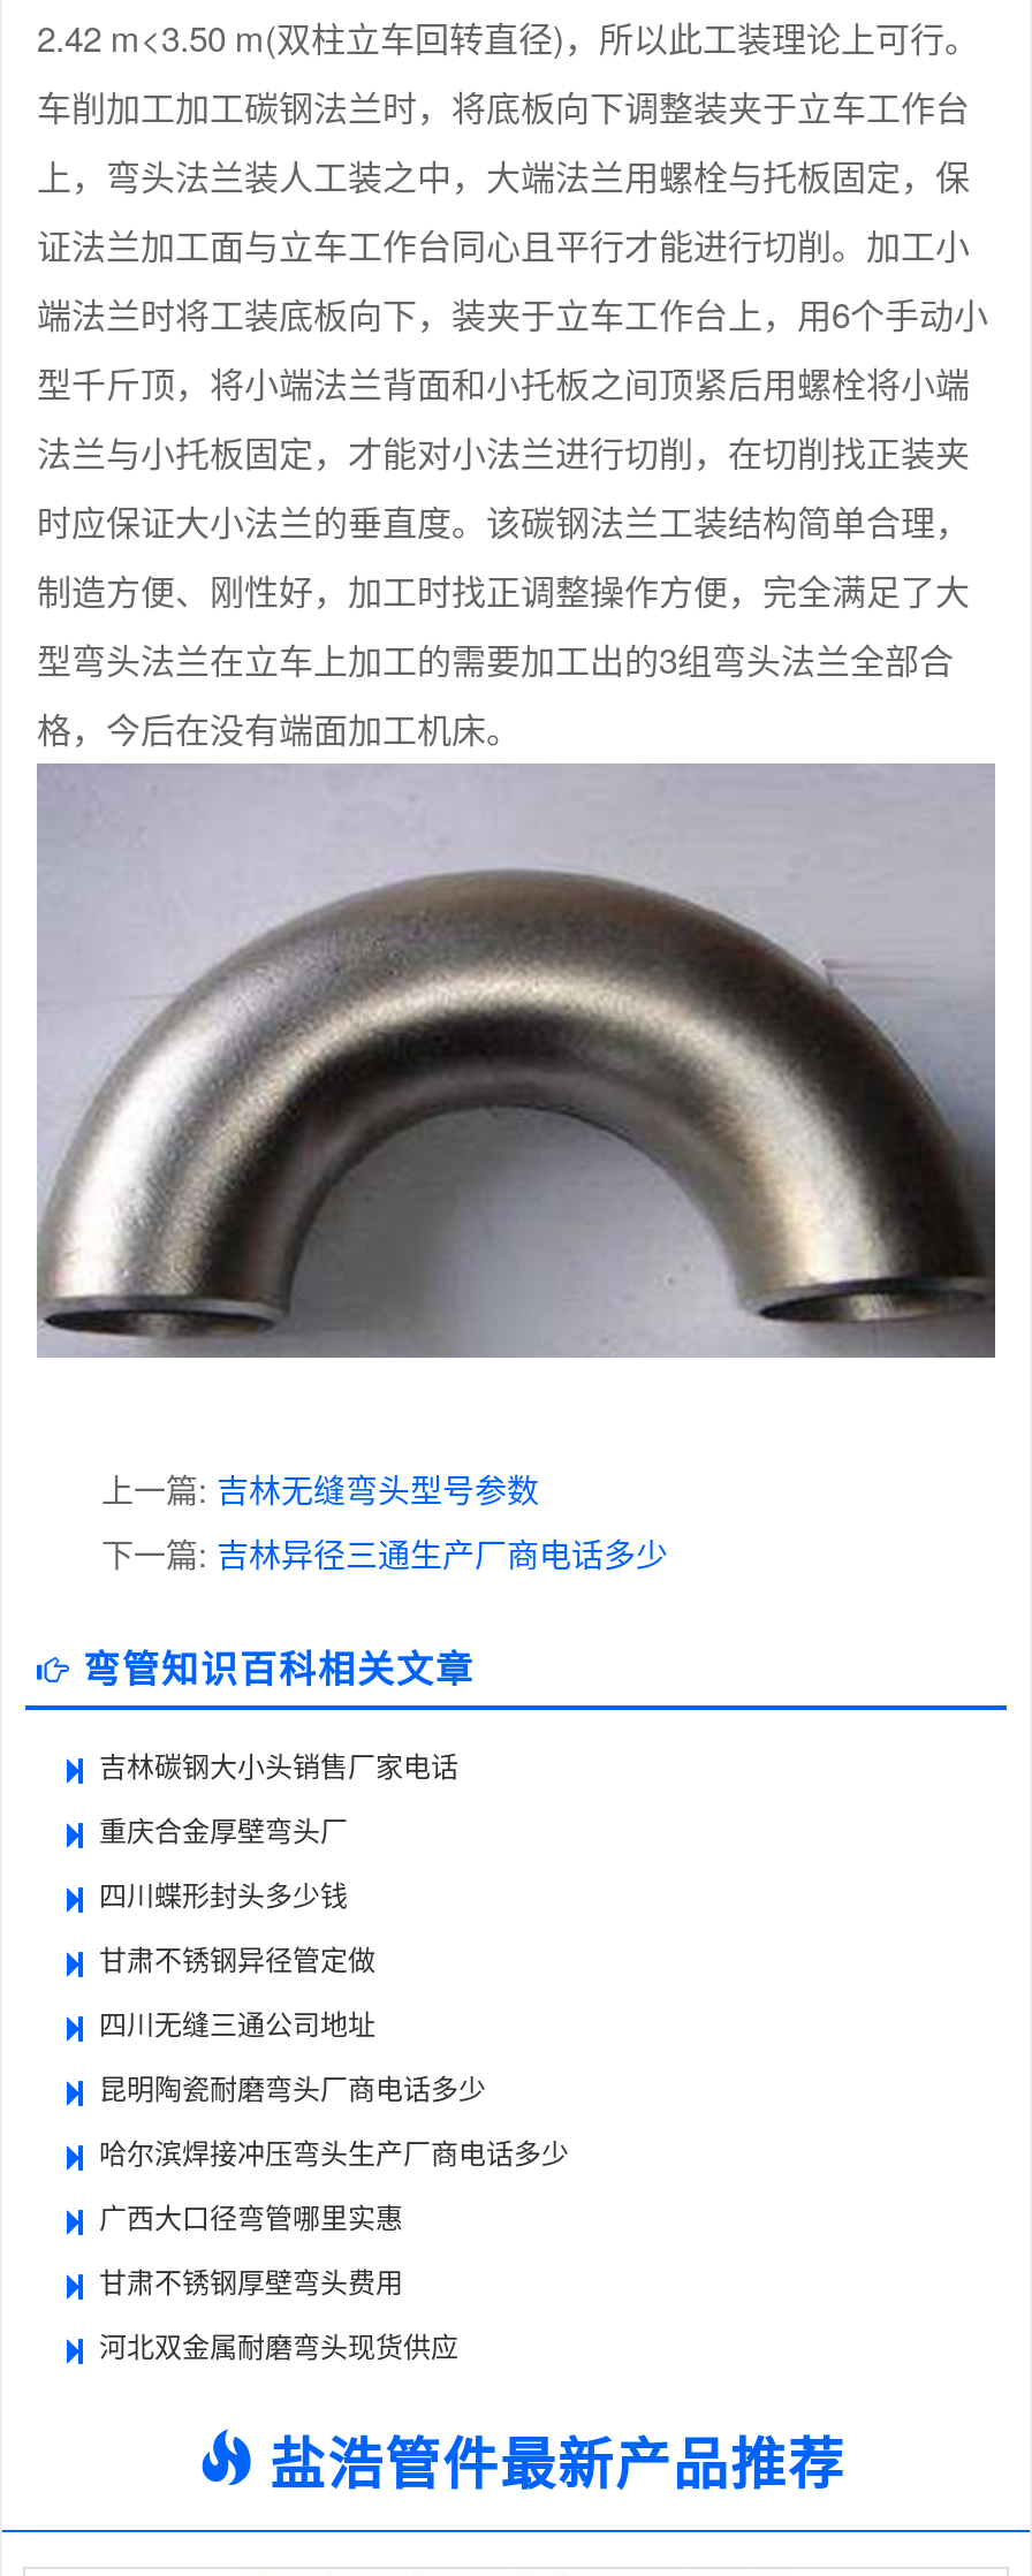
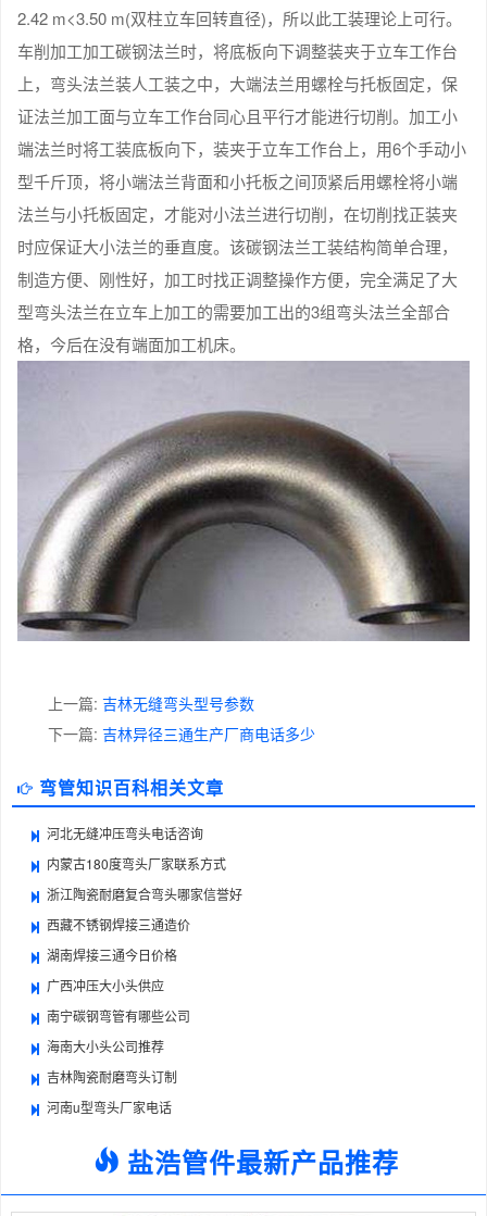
[99,1744,458,1783] 吉林碳钢大小头销售厂家电话 -> [47,823,203,842] 河北无缝冲压弯头电话咨询
[99,1809,348,1848] 重庆合金厚壁弯头厂 -> [47,854,226,872] 内蒙古180度弯头厂家联系方式
[99,1873,348,1912] 四川蝶形封头多少钱 -> [47,884,242,903] 浙江陶瓷耐磨复合弯头哪家信誉好
[99,1938,375,1977] 甘肃不锈钢异径管定做 -> [47,915,190,933] 西藏不锈钢焊接三通造价
[99,2002,375,2041] 四川无缝三通公司地址 -> [47,945,177,964] 湖南焊接三通今日价格
[99,2067,486,2106] 昆明陶瓷耐磨弯头厂商电话多少 -> [47,976,164,994] 广西冲压大小头供应
[99,2131,569,2170] 哈尔滨焊接冲压弯头生产厂商电话多少 -> [47,1006,190,1025] 南宁碳钢弯管有哪些公司
[99,2196,403,2235] 广西大口径弯管哪里实惠 -> [47,1036,164,1055] 海南大小头公司推荐
[99,2260,403,2299] 甘肃不锈钢厚壁弯头费用 -> [47,1067,177,1085] 吉林陶瓷耐磨弯头订制
[99,2325,458,2364] 河北双金属耐磨弯头现货供应 -> [47,1097,172,1116] 河南u型弯头厂家电话

